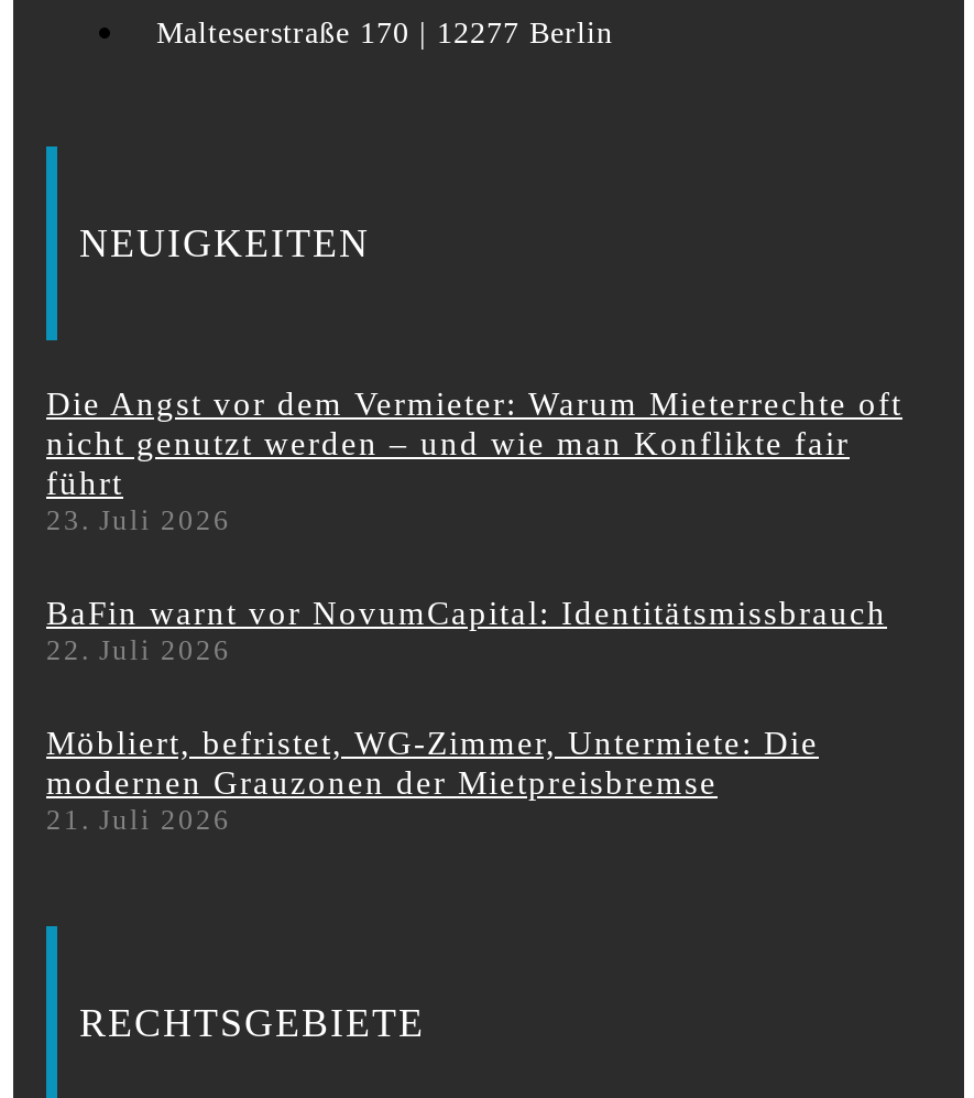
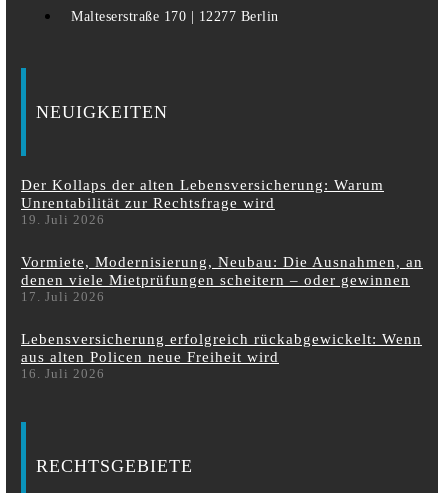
[46,388,902,537] Die Angst vor dem Vermieter: Warum Mieterrechte oft | nicht genutzt werden – und wie man Konflikte fair | führt | 23. Juli 2026 -> [21,177,384,227] Der Kollaps der alten Lebensversicherung: Warum | Unrentabilität zur Rechtsfrage wird | 19. Juli 2026
[46,597,887,667] BaFin warnt vor NovumCapital: Identitätsmissbrauch | 22. Juli 2026 -> [21,254,423,304] Vormiete, Modernisierung, Neubau: Die Ausnahmen, an | denen viele Mietprüfungen scheitern – oder gewinnen | 17. Juli 2026
[46,727,819,837] Möbliert, befristet, WG-Zimmer, Untermiete: Die | modernen Grauzonen der Mietpreisbremse | 21. Juli 2026 -> [21,331,422,381] Lebensversicherung erfolgreich rückabgewickelt: Wenn | aus alten Policen neue Freiheit wird | 16. Juli 2026

